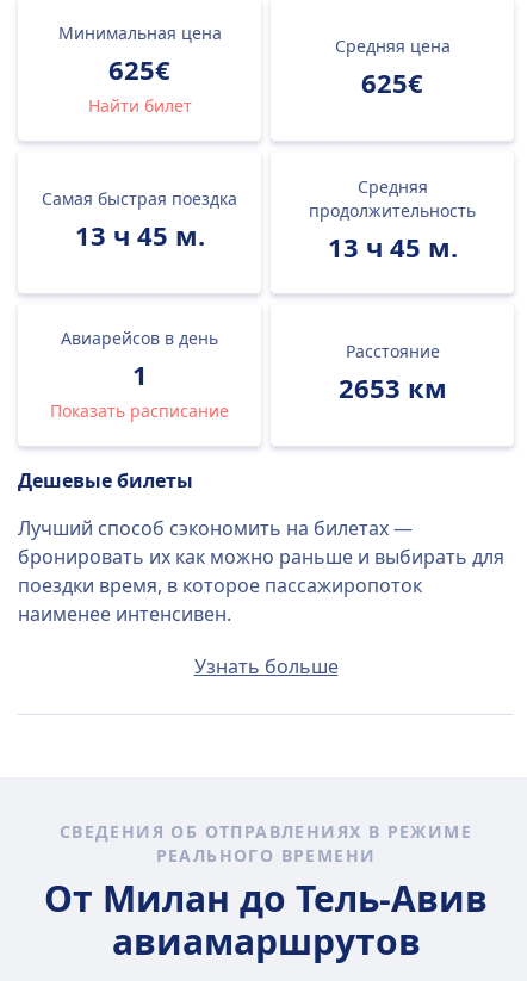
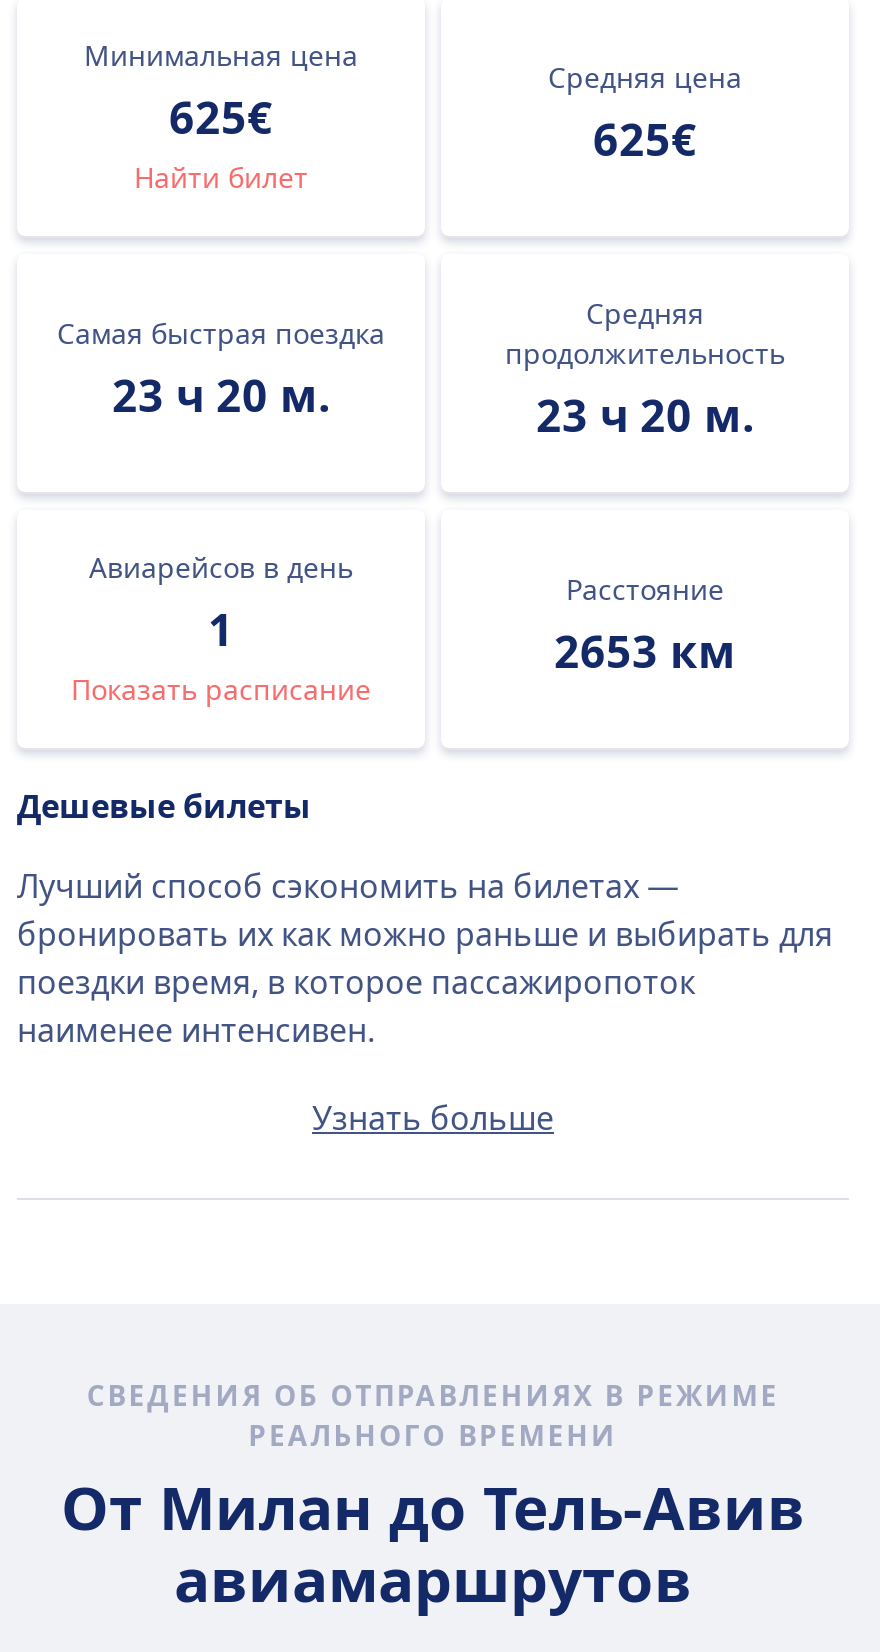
[75,217,204,253] 13 ч 45 м. -> [112,364,330,424] 23 ч 20 м.
[327,229,457,265] 13 ч 45 м. -> [536,384,754,444] 23 ч 20 м.

